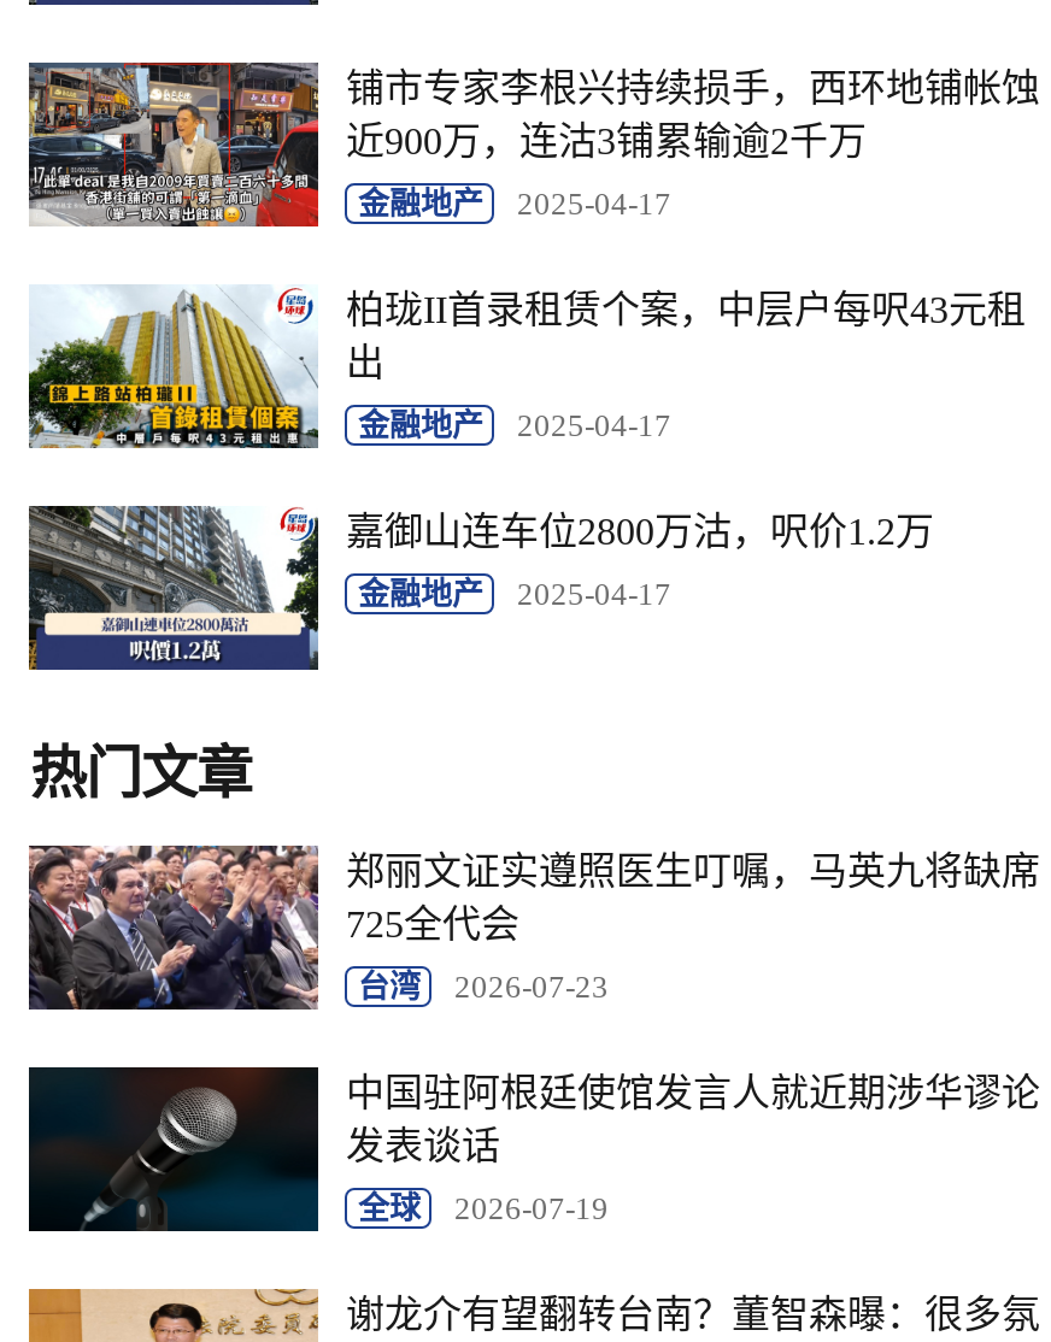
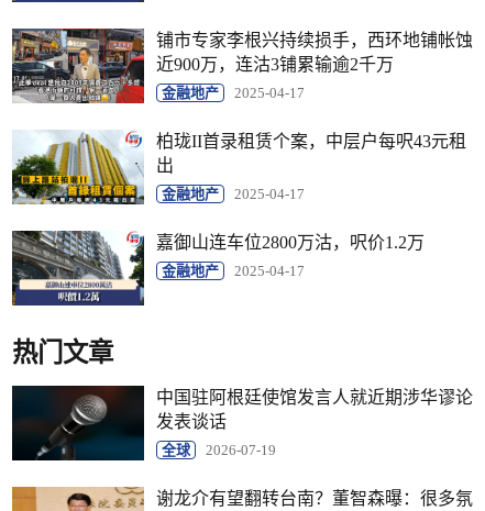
[27,843,1040,1012] [image] | 郑丽文证实遵照医生叮嘱，马英九将缺席 | 725全代会 | 台湾 | 2026-07-23 -> none

